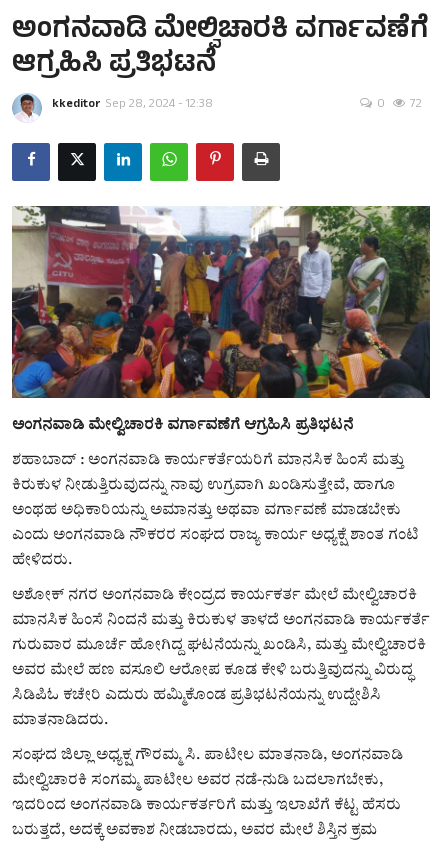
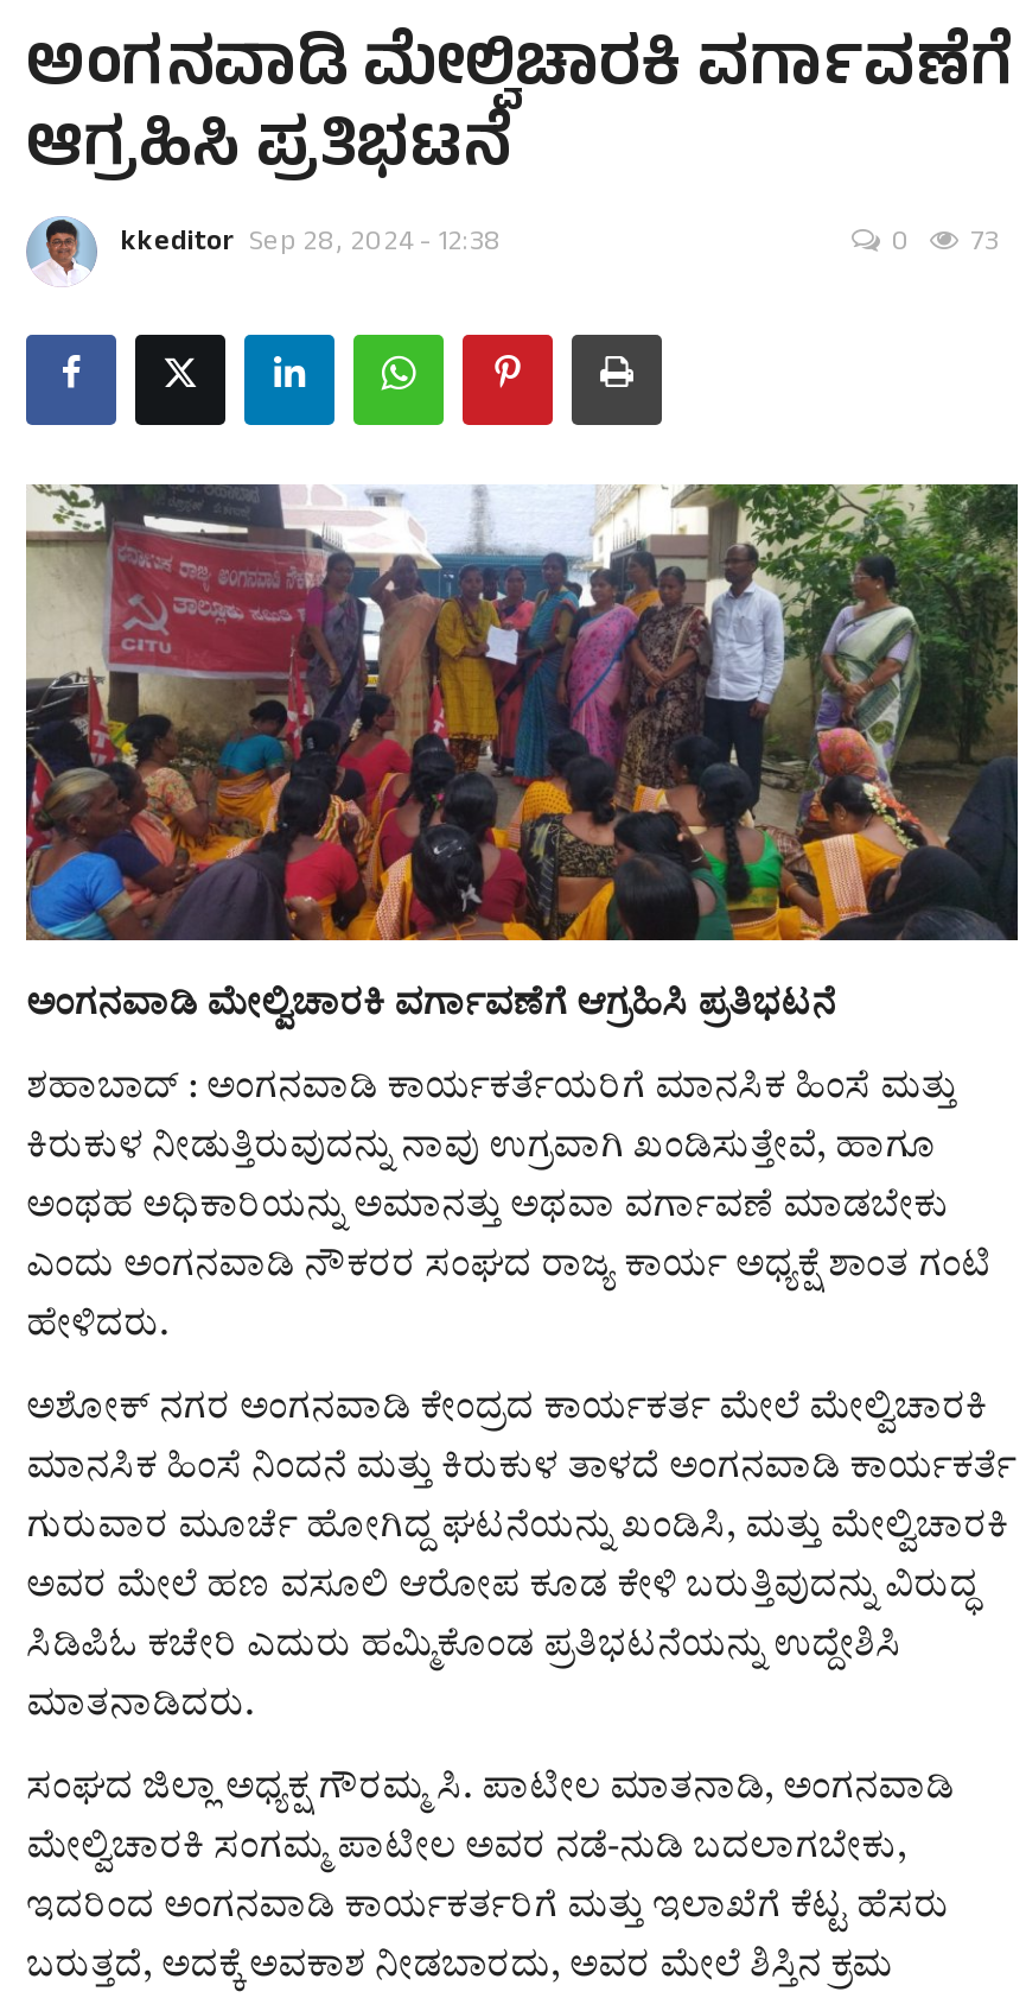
[377,95,422,115] 0 72 -> [892,220,999,268] 0 73

